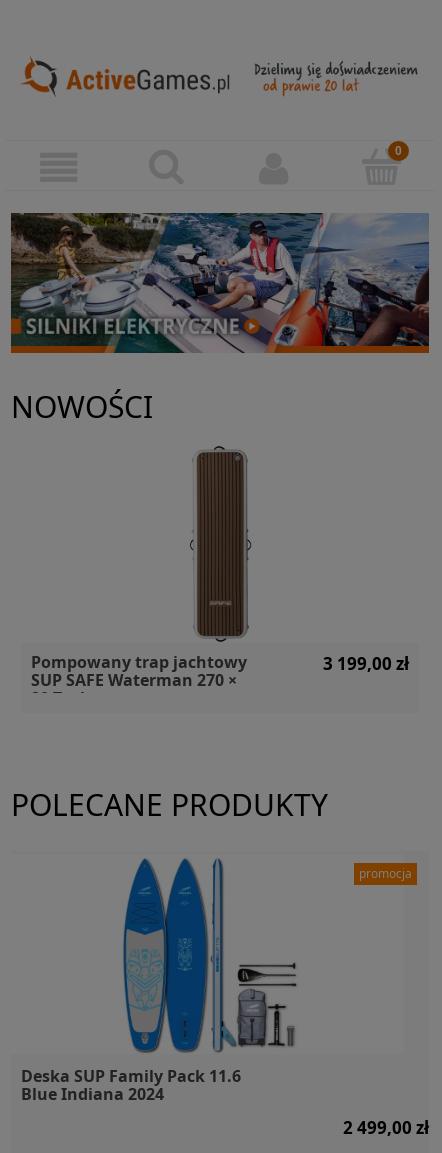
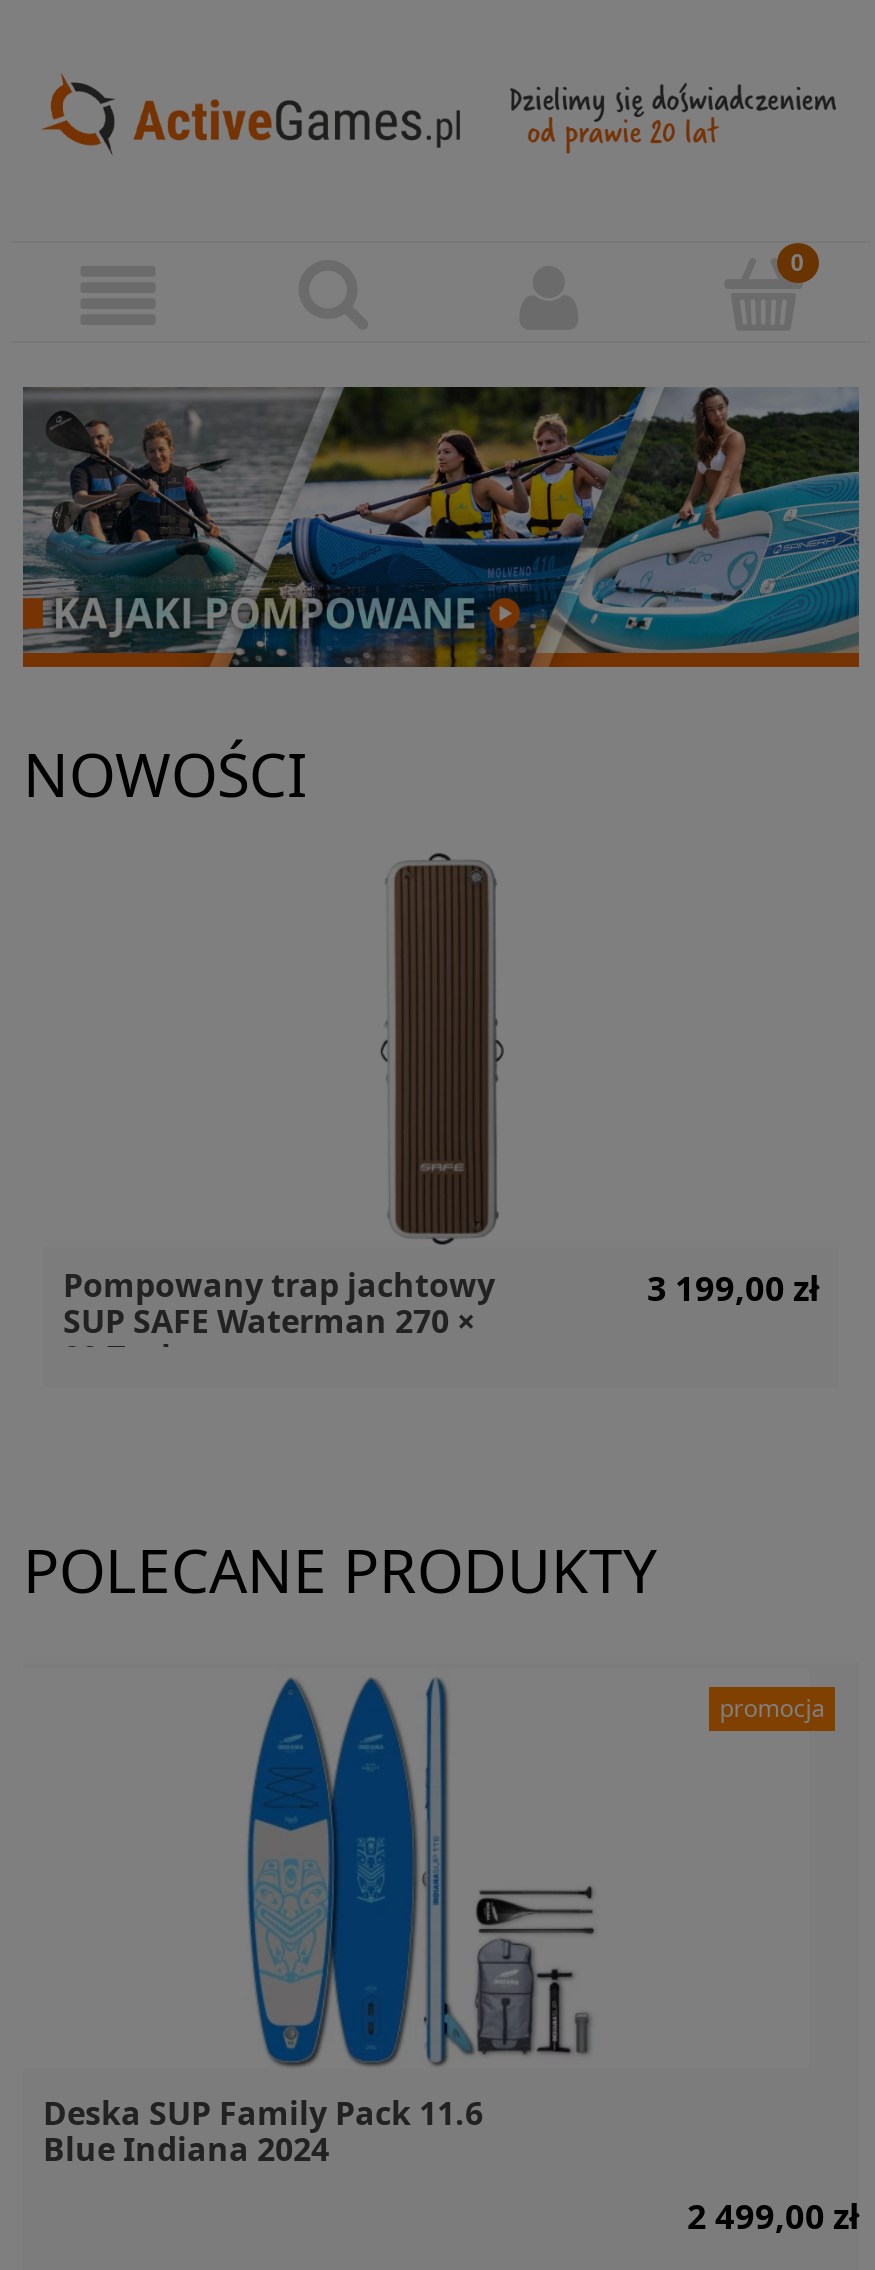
[11,212,430,354] [image] -> [21,385,861,669] [image]

